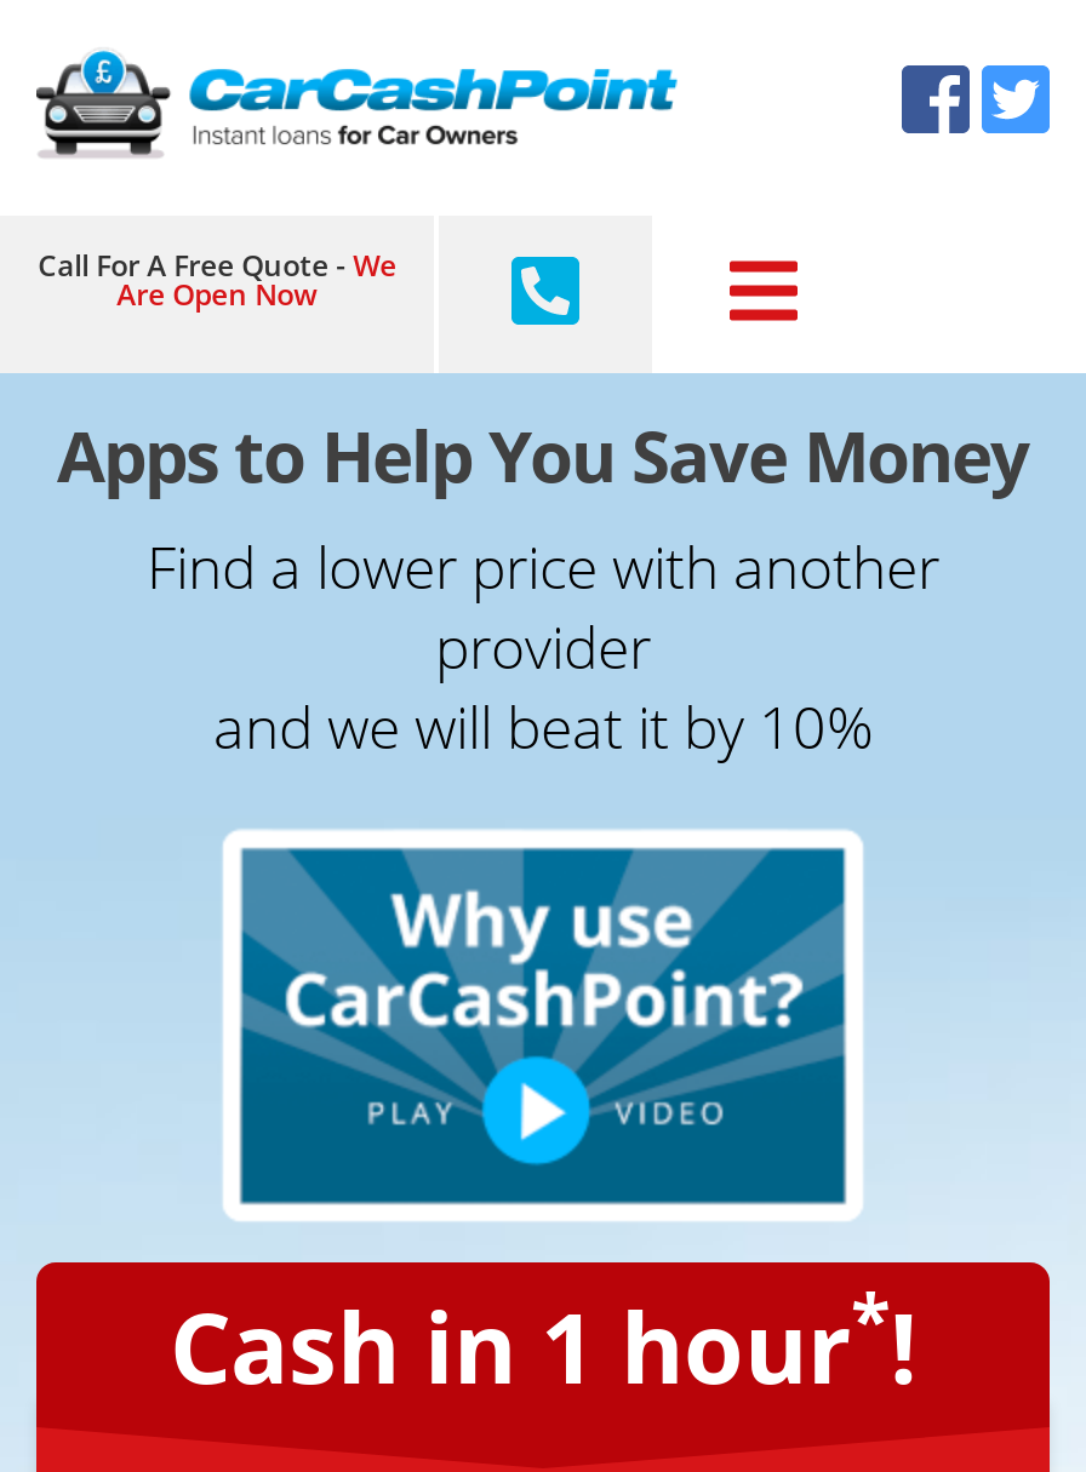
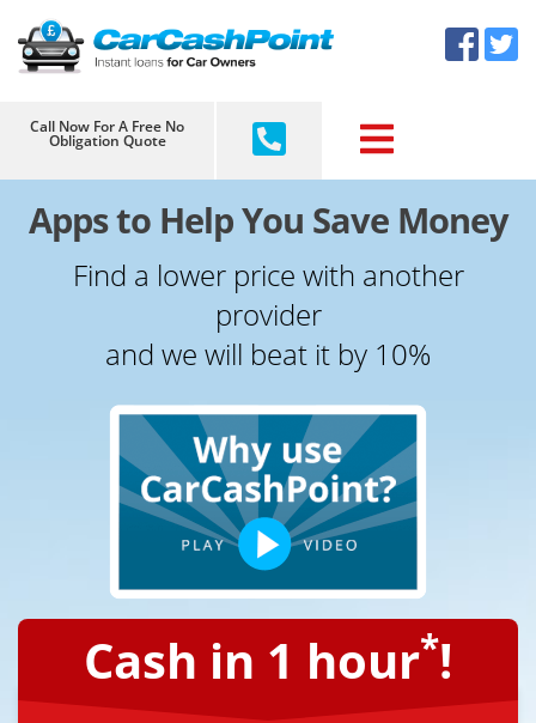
[38,245,397,316] Call For A Free Quote - We | Are Open Now -> [30,116,184,151] Call Now For A Free No | Obligation Quote

